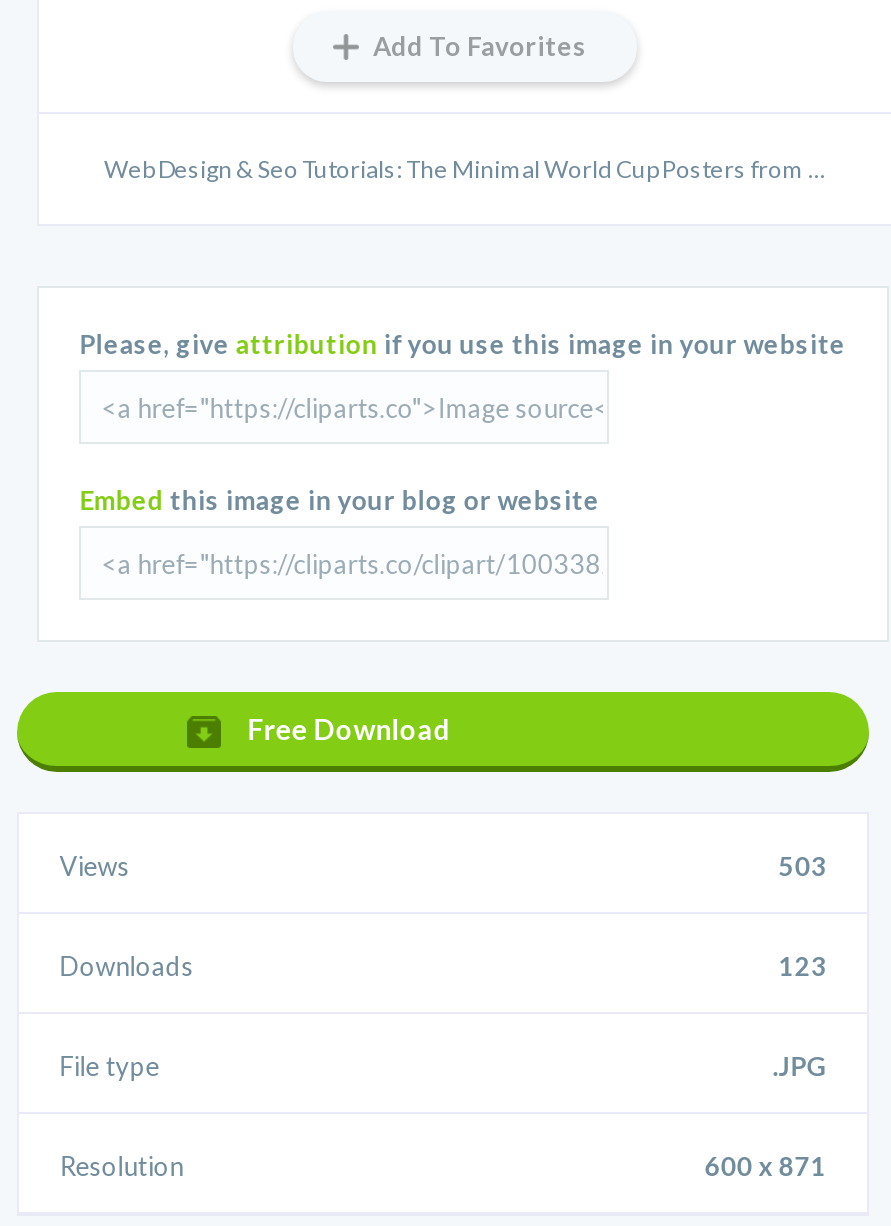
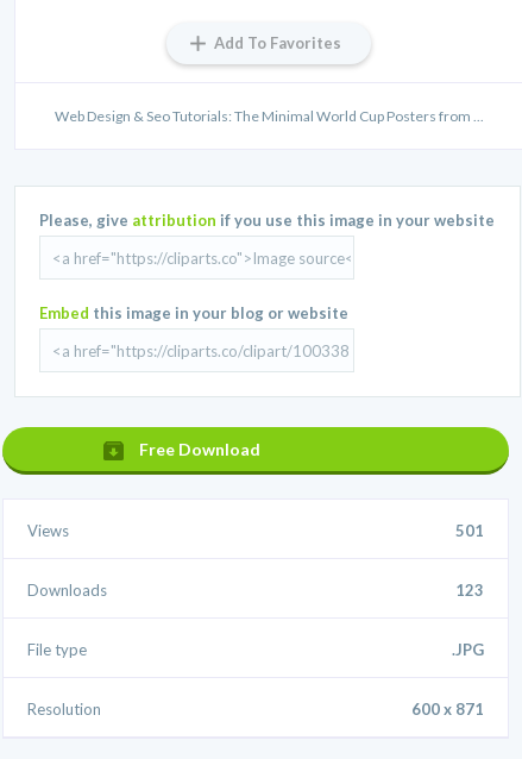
[779,850,827,882] 503 -> [455,521,484,540] 501

